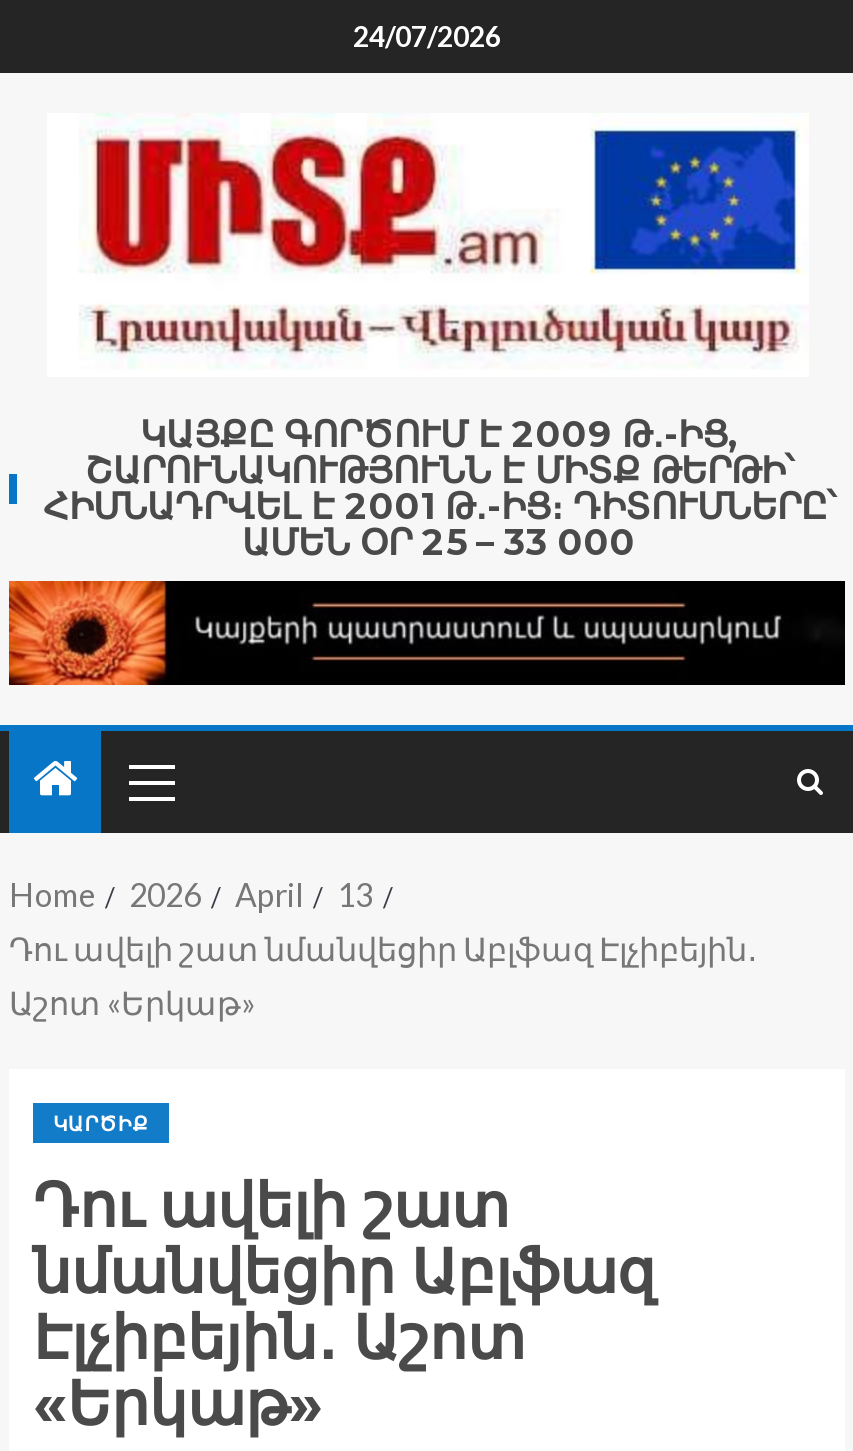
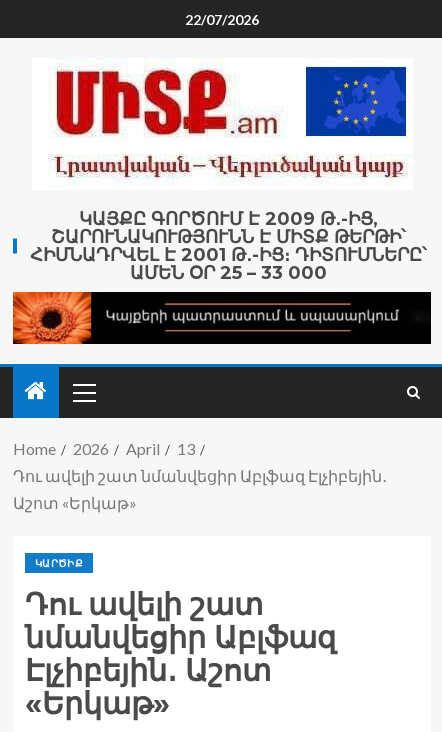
[353,19,501,53] 24/07/2026 -> [185,11,259,28] 22/07/2026

